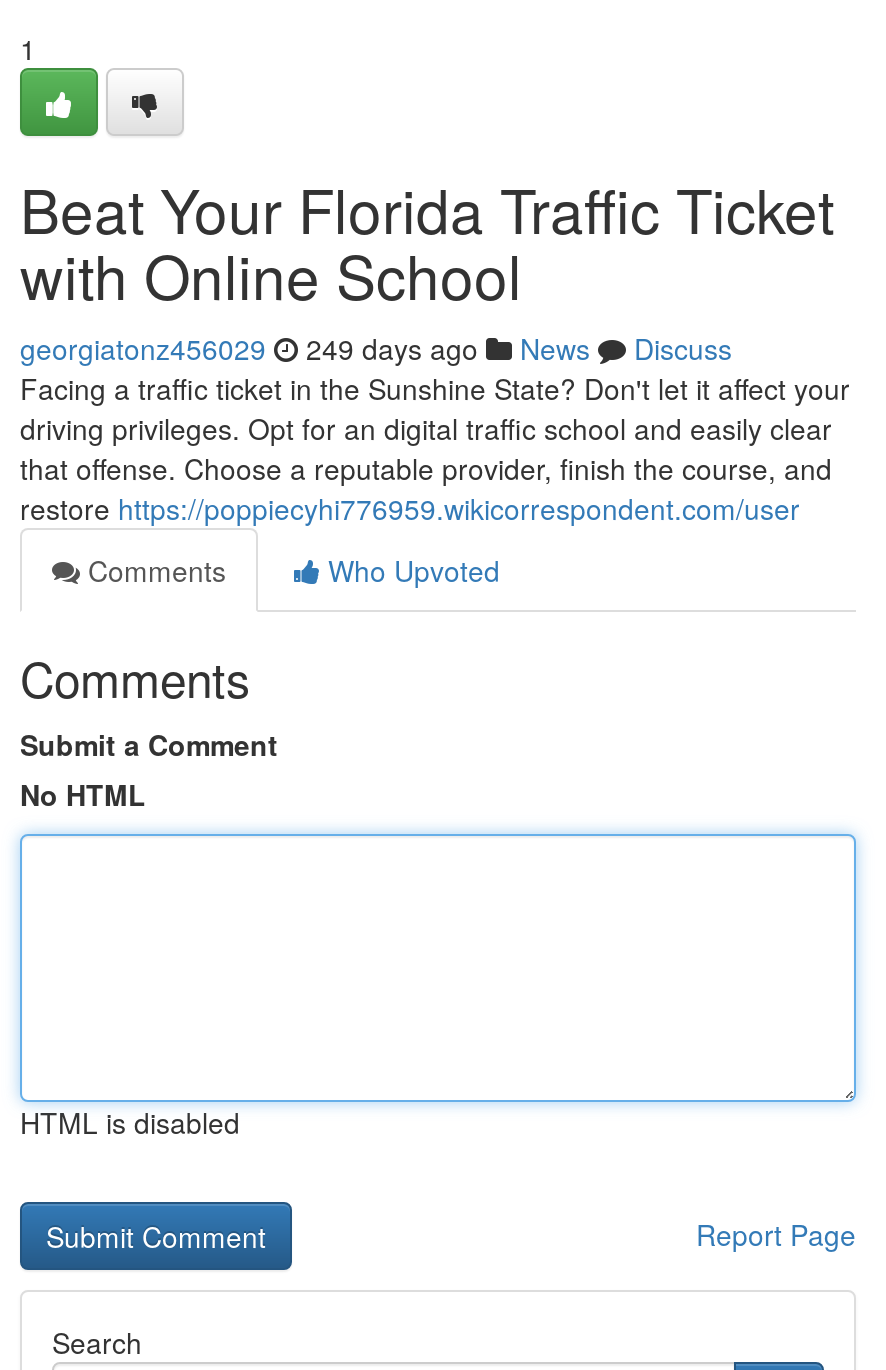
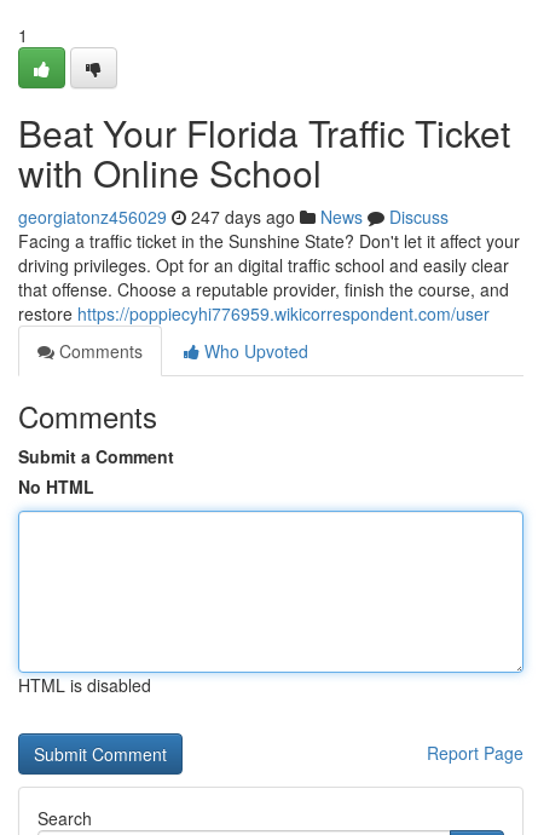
[20,328,732,368] georgiatonz456029 249 days ago News Discuss -> [18,205,449,229] georgiatonz456029 247 days ago News Discuss

